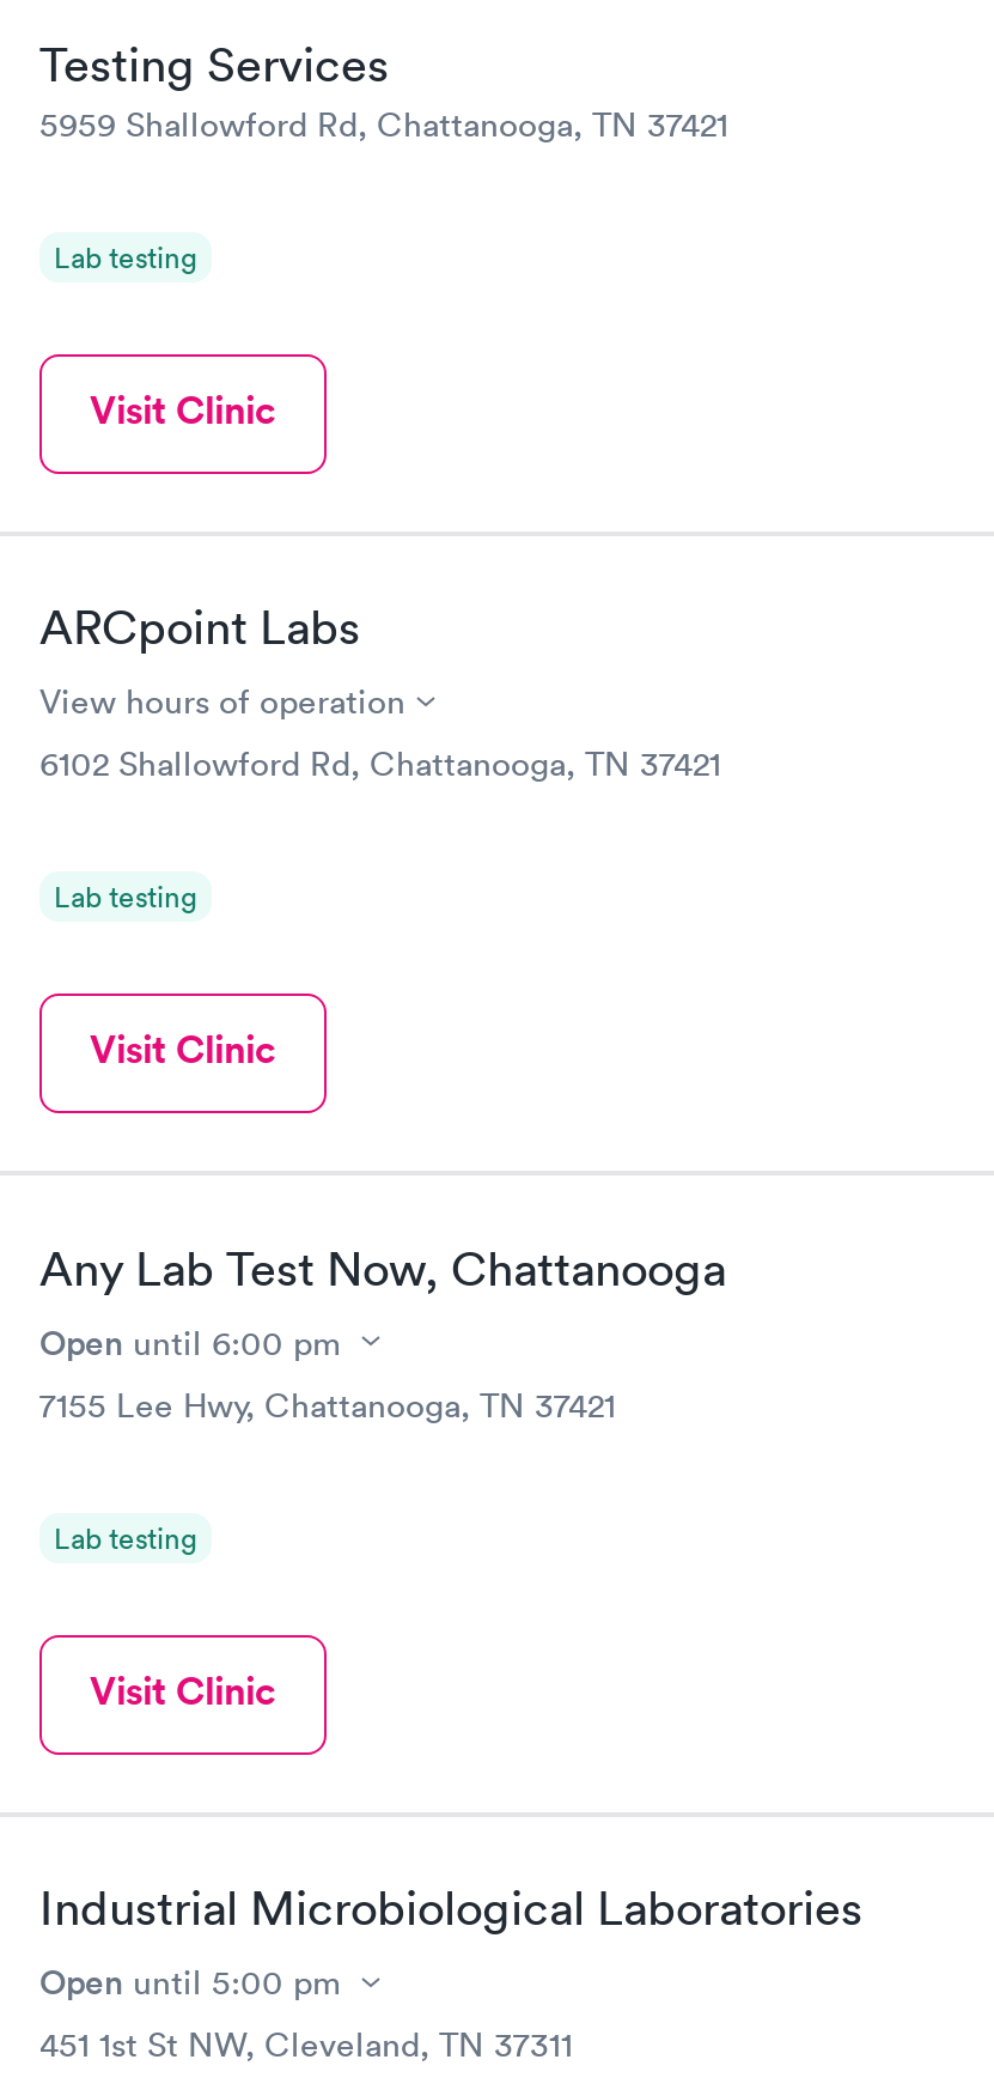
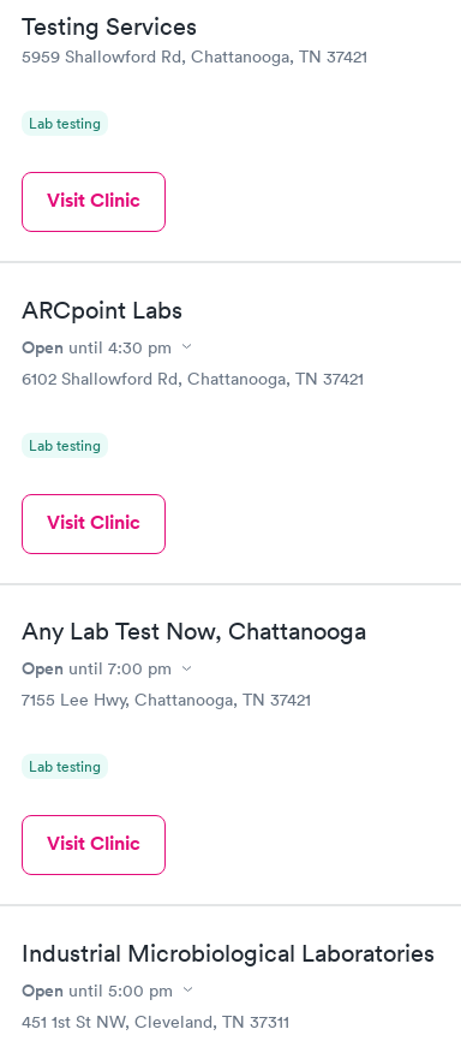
[39,679,405,723] View hours of operation -> [22,335,172,359] Open until 4:30 pm
[39,1317,341,1365] Open until 6:00 pm -> [22,657,172,681] Open until 7:00 pm

